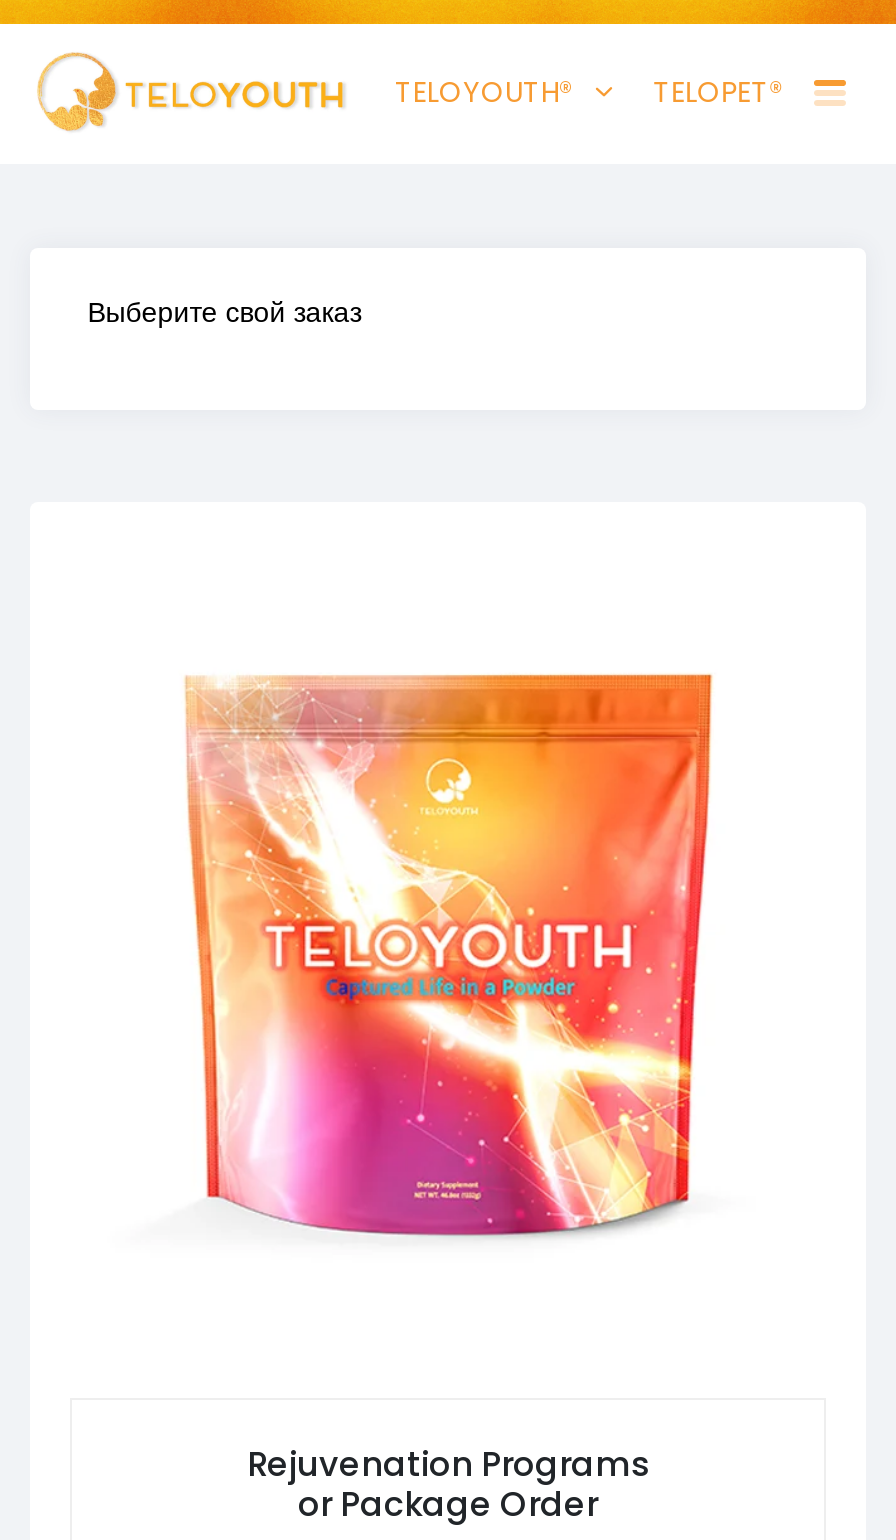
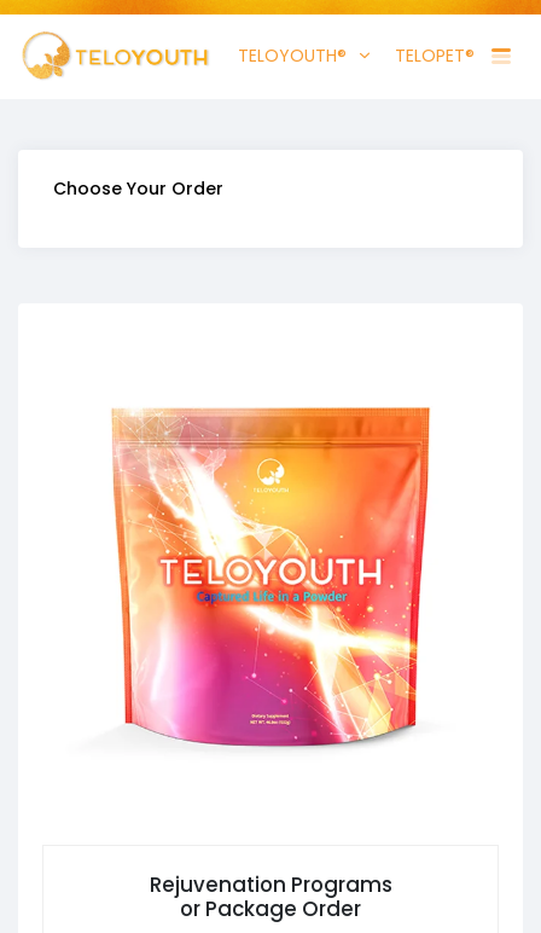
[88,292,362,332] Выберите свой заказ -> [53,176,223,200] Choose Your Order

